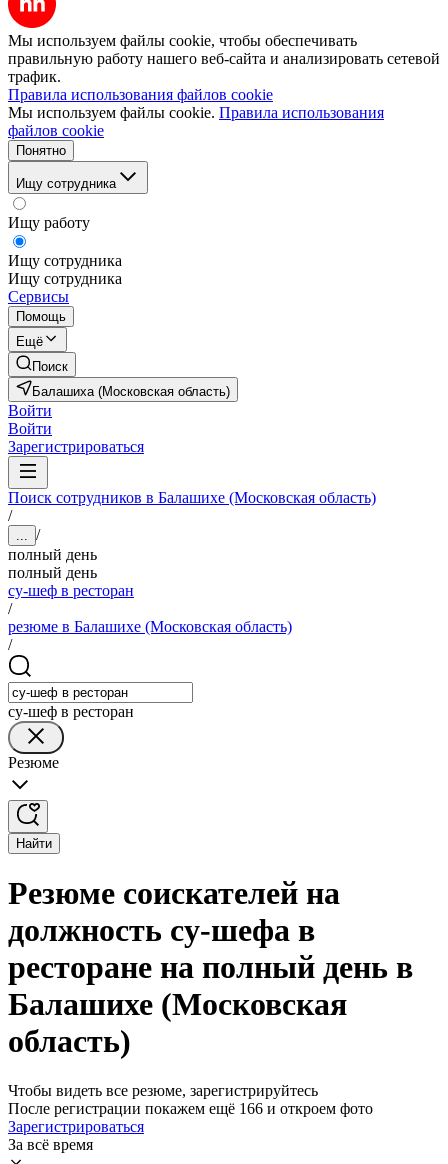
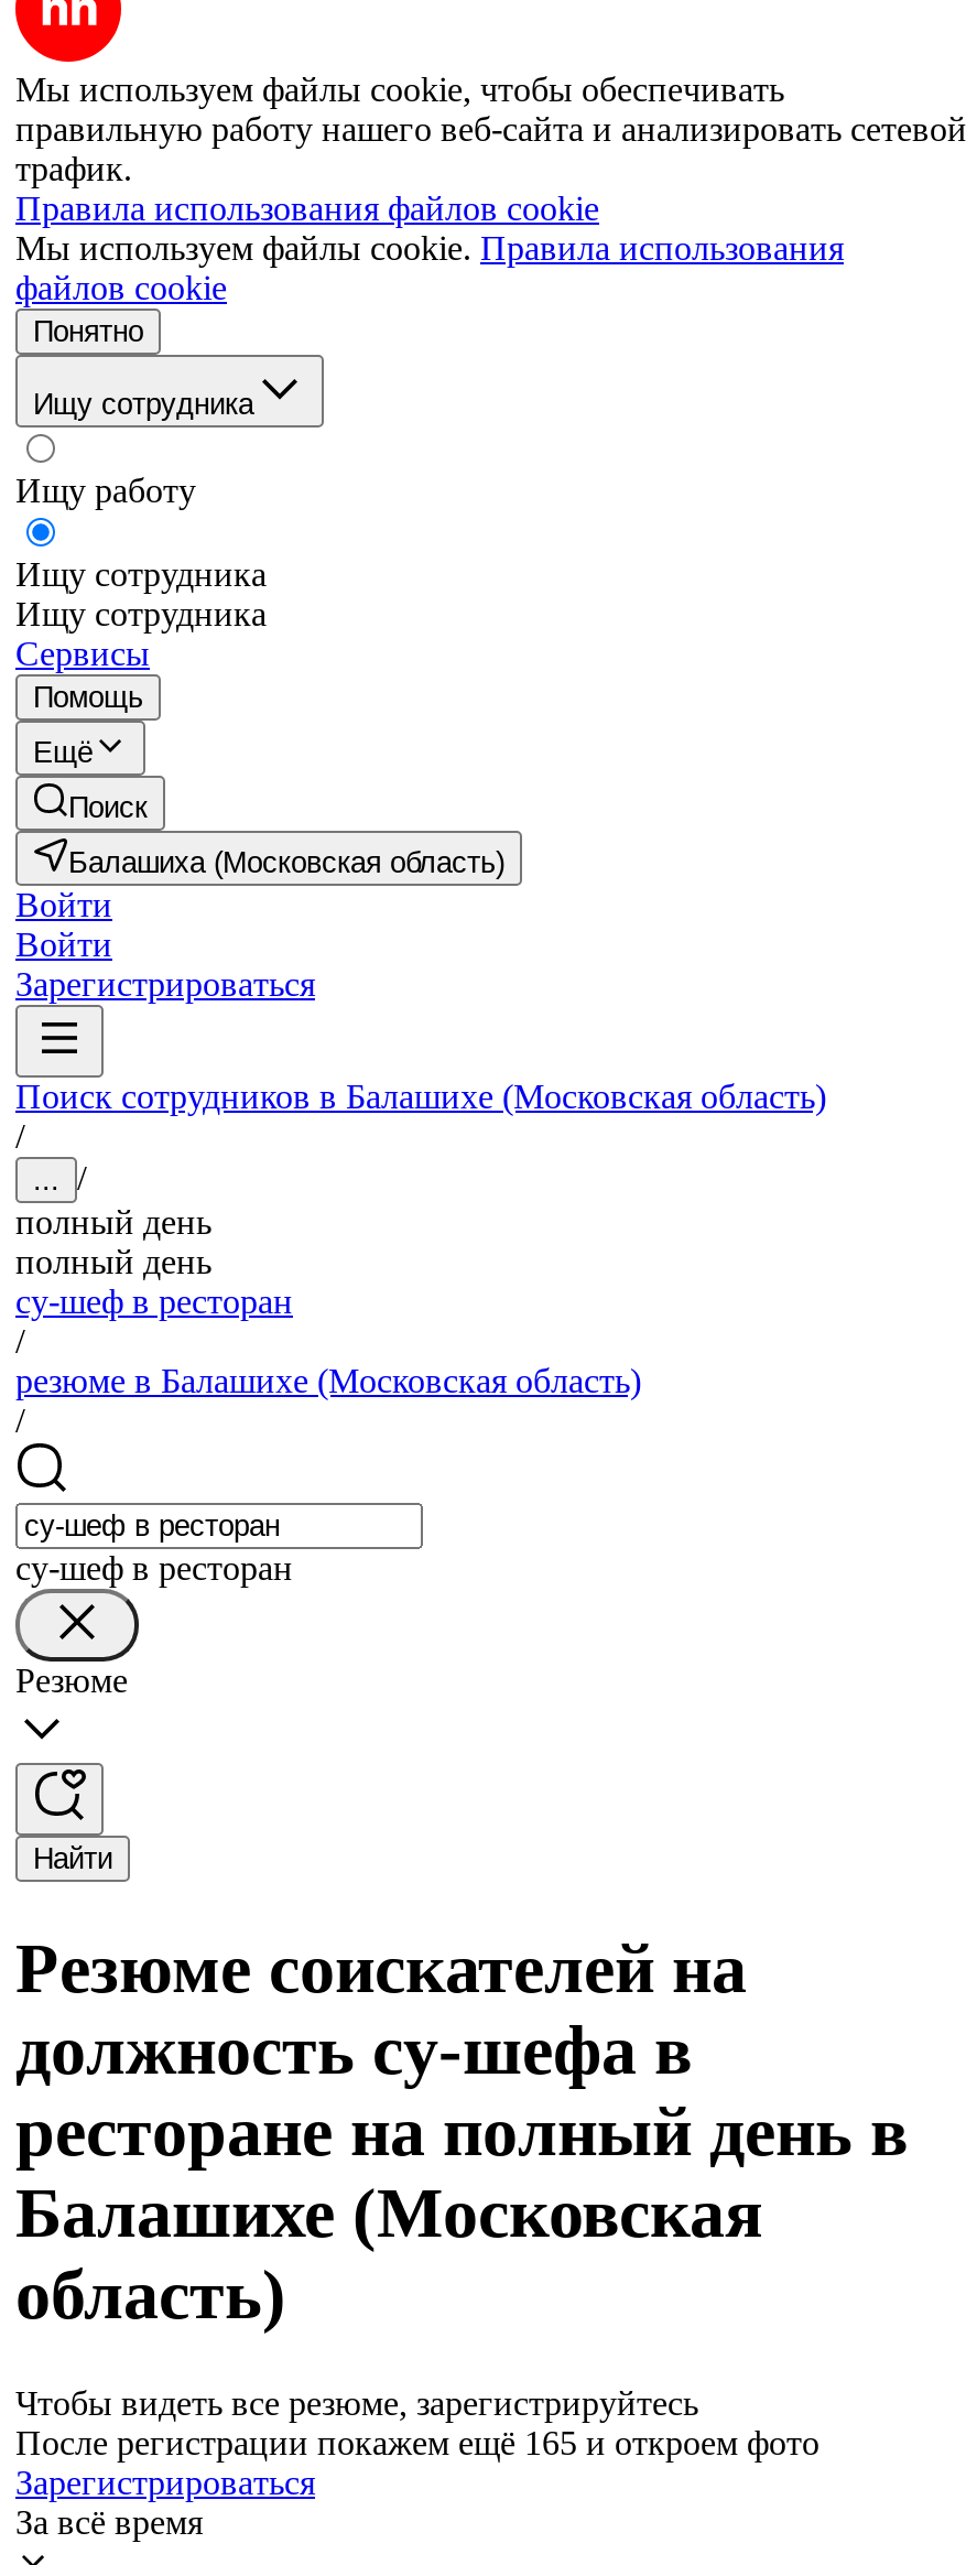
[8,1100,373,1117] После регистрации покажем ещё 166 и откроем фото -> [15,2424,819,2461] После регистрации покажем ещё 165 и откроем фото

